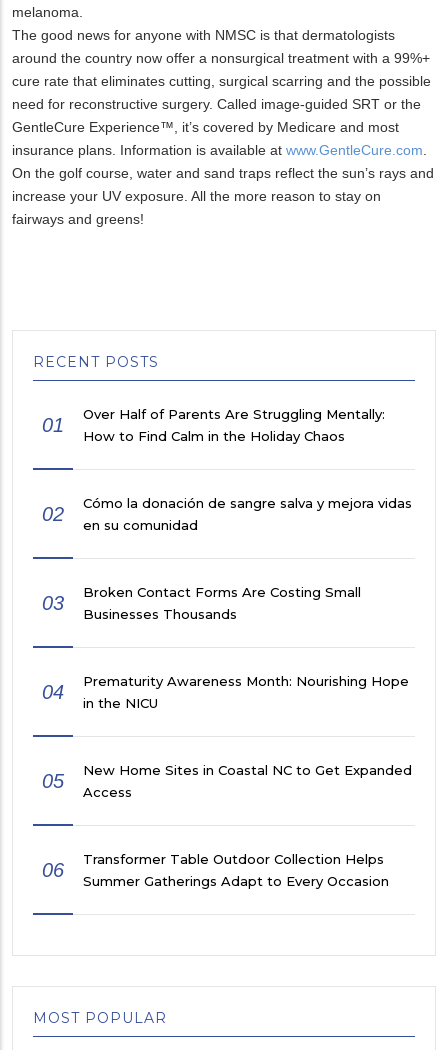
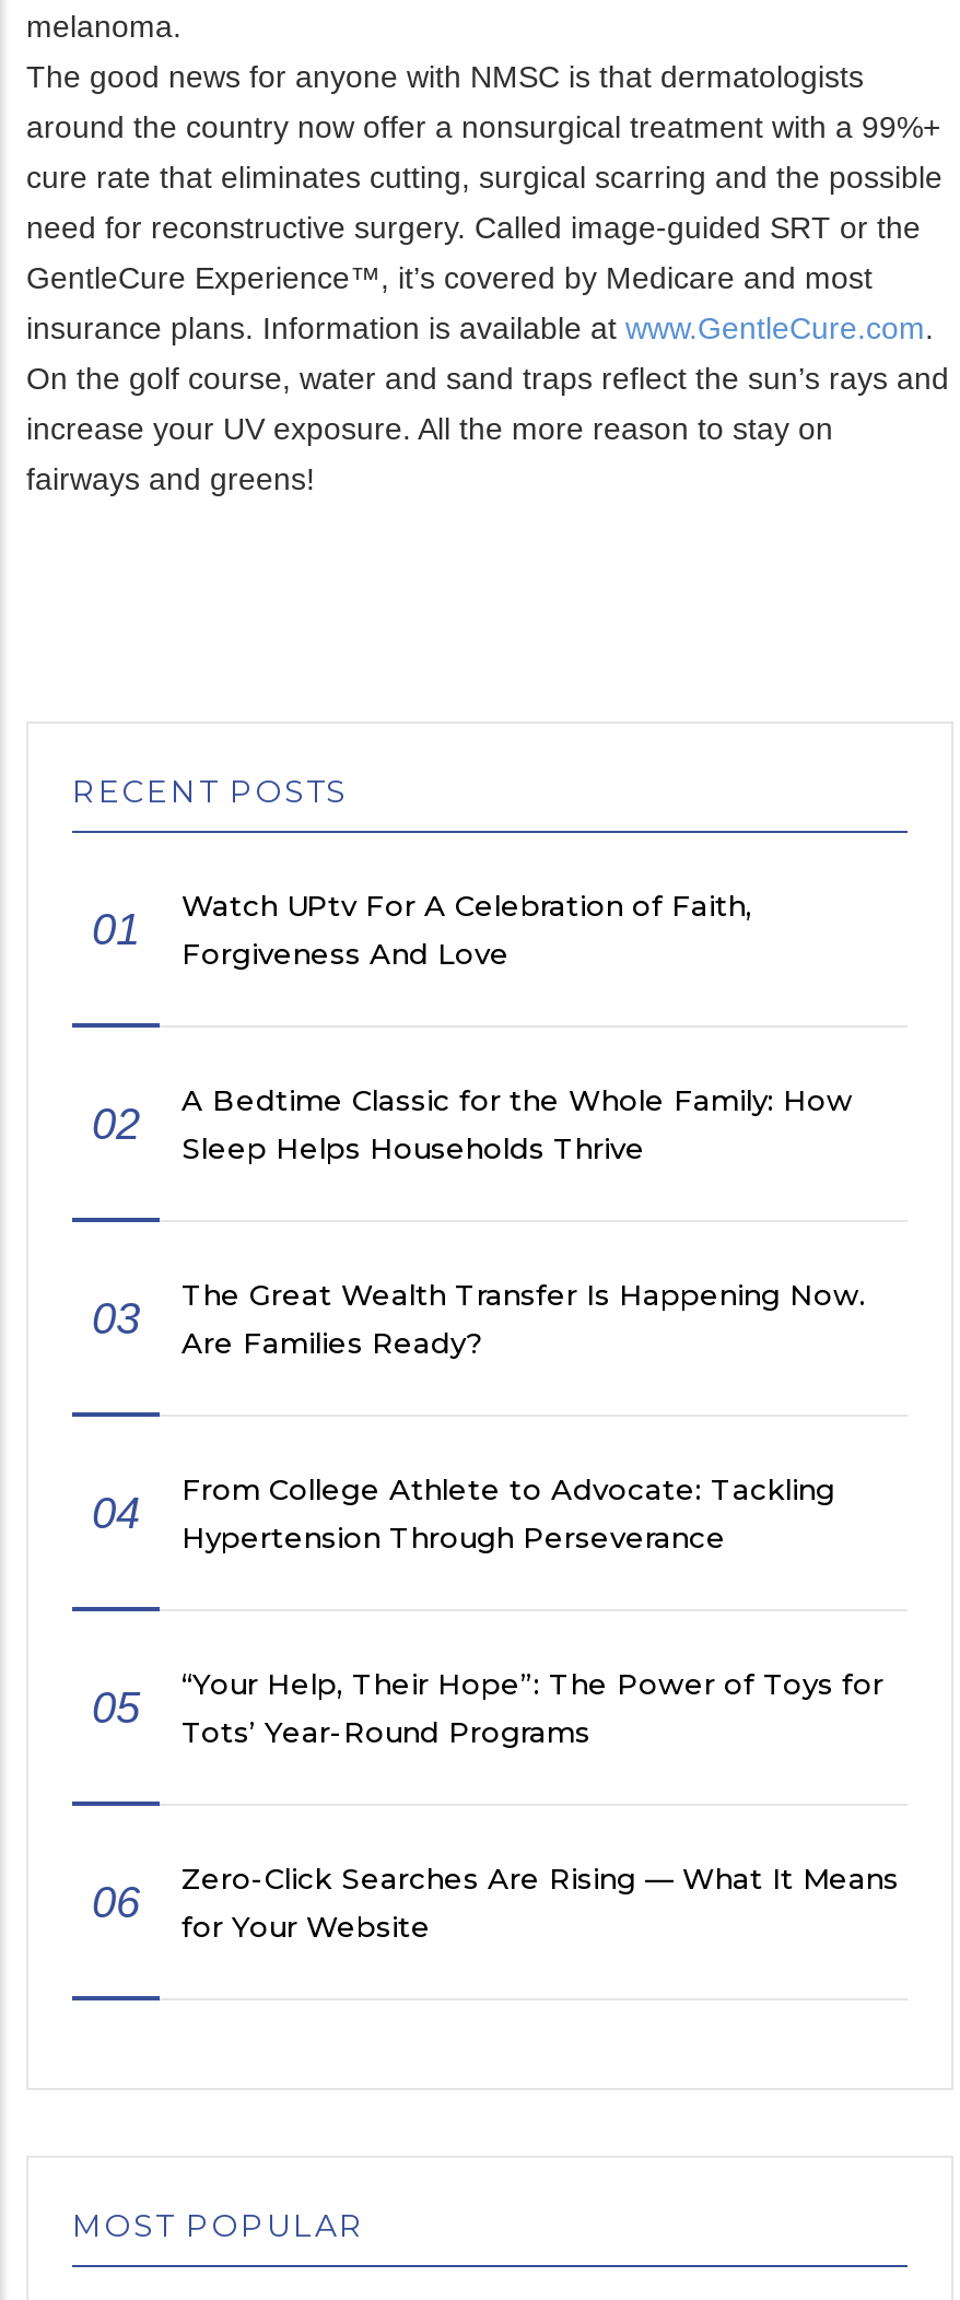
[83,406,385,444] Over Half of Parents Are Struggling Mentally: | How to Find Calm in the Holiday Chaos -> [182,888,752,971] Watch UPtv For A Celebration of Faith, | Forgiveness And Love
[83,495,412,533] Cómo la donación de sangre salva y mejora vidas | en su comunidad -> [182,1082,853,1165] A Bedtime Classic for the Whole Family: How | Sleep Helps Households Thrive
[83,584,361,622] Broken Contact Forms Are Costing Small | Businesses Thousands -> [182,1277,866,1360] The Great Wealth Transfer Is Happening Now. | Are Families Ready?
[83,673,409,711] Prematurity Awareness Month: Nourishing Hope | in the NICU -> [182,1471,835,1554] From College Athlete to Advocate: Tackling | Hypertension Through Perseverance
[83,762,412,800] New Home Sites in Coastal NC to Get Expanded | Access -> [182,1666,883,1749] “Your Help, Their Hope”: The Power of Toys for | Tots’ Year-Round Programs
[83,851,389,889] Transformer Table Outdoor Collection Helps | Summer Gatherings Adapt to Every Occasion -> [182,1861,899,1944] Zero-Click Searches Are Rising — What It Means | for Your Website

